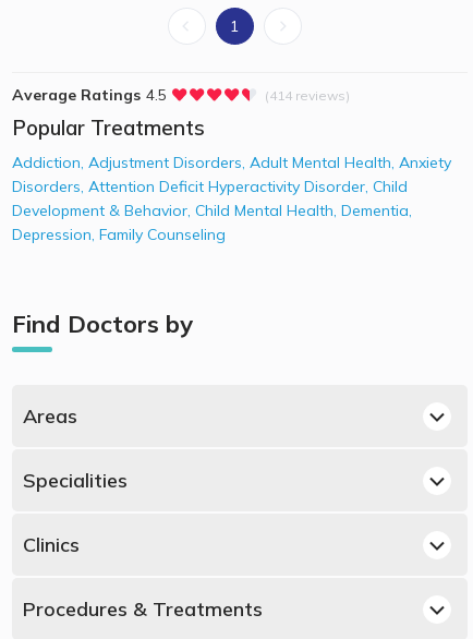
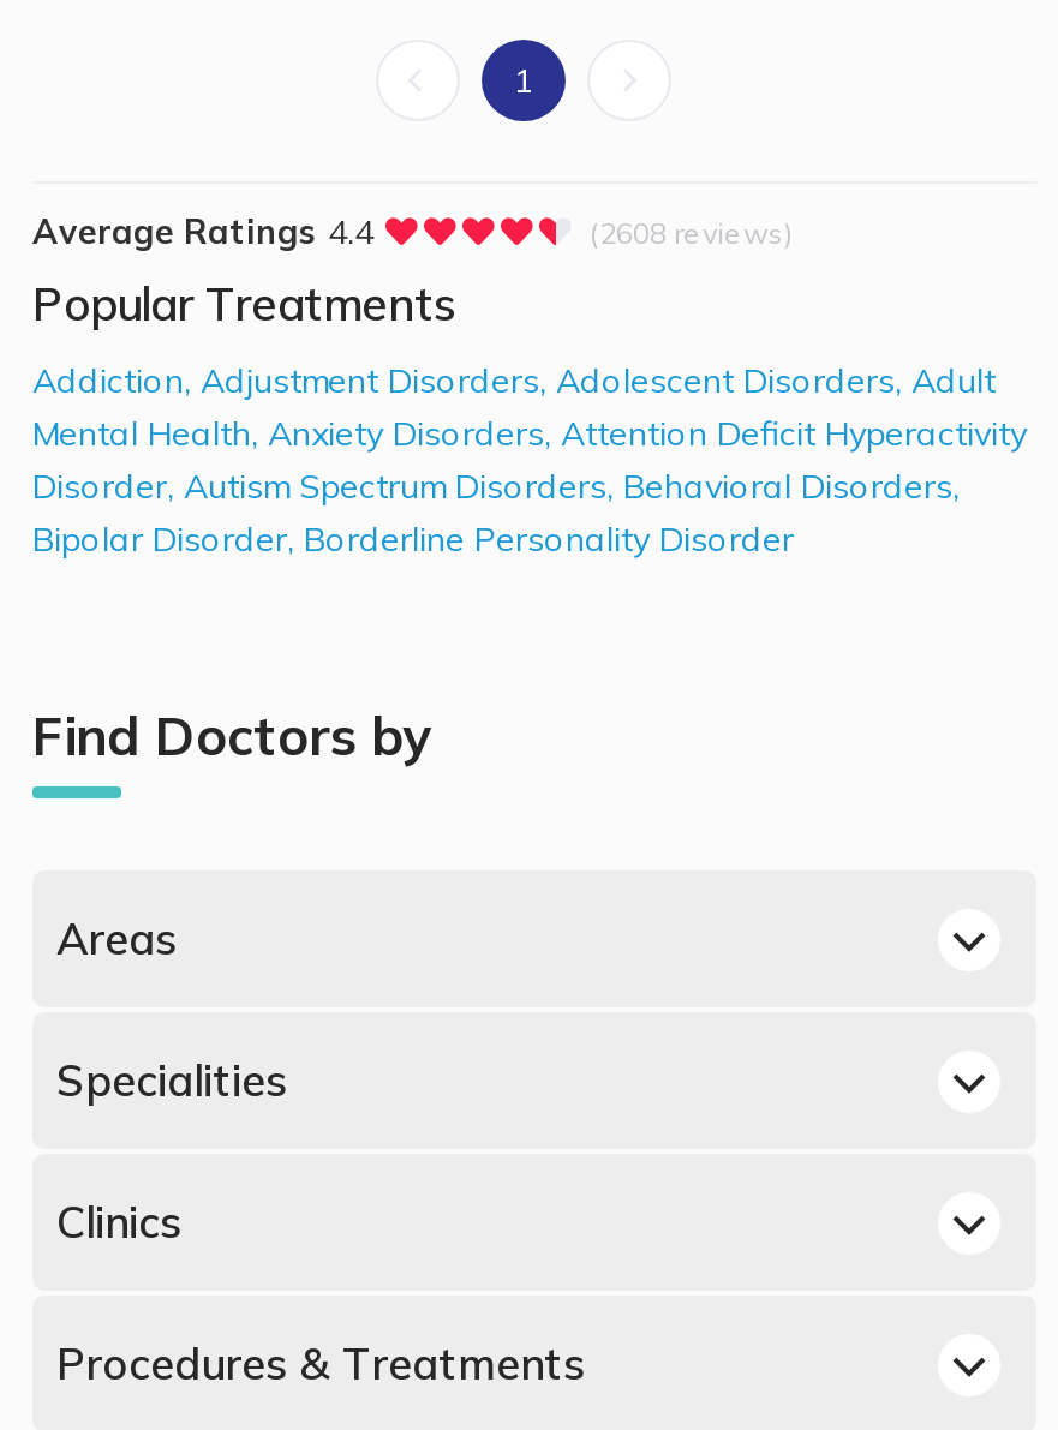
[12,85,167,105] Average Ratings 4.5 -> [32,211,373,254] Average Ratings 4.4
[265,87,350,103] (414 reviews) -> [590,214,794,250] (2608 reviews)
[12,153,451,245] Addiction, Adjustment Disorders, Adult Mental Health, Anxiety | Disorders, Attention Deficit Hyperactivity Disorder, Child | Development & Behavior, Child Mental Health, Dementia, | Depression, Family Counseling -> [32,360,1027,561] Addiction, Adjustment Disorders, Adolescent Disorders, Adult | Mental Health, Anxiety Disorders, Attention Deficit Hyperactivity | Disorder, Autism Spectrum Disorders, Behavioral Disorders, | Bipolar Disorder, Borderline Personality Disorder

